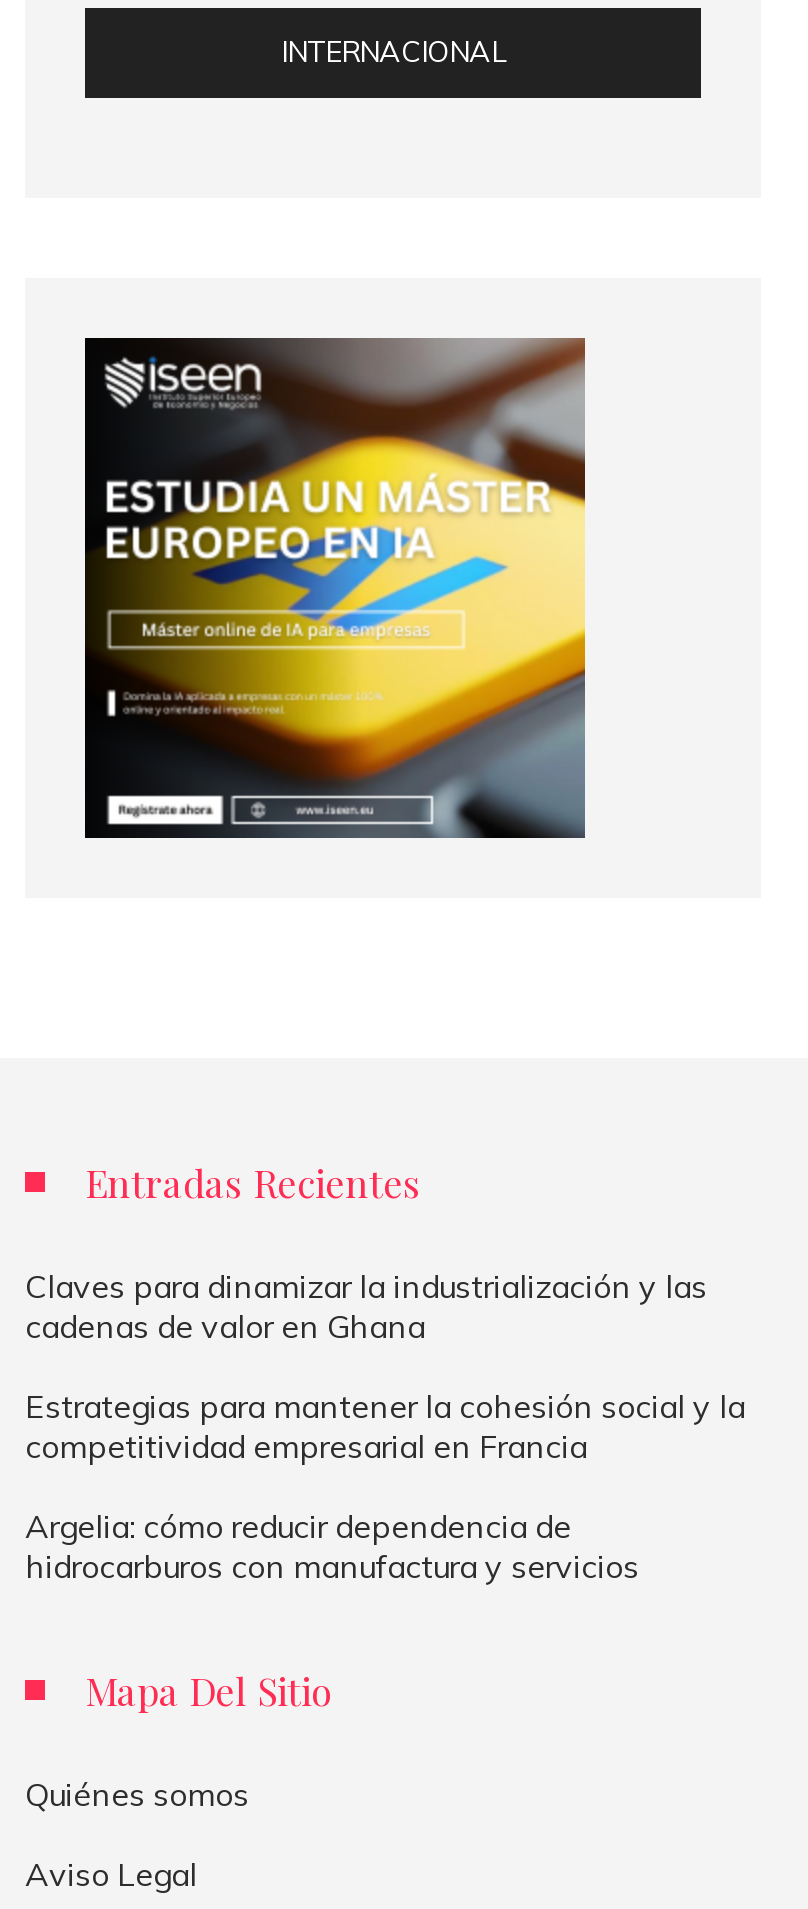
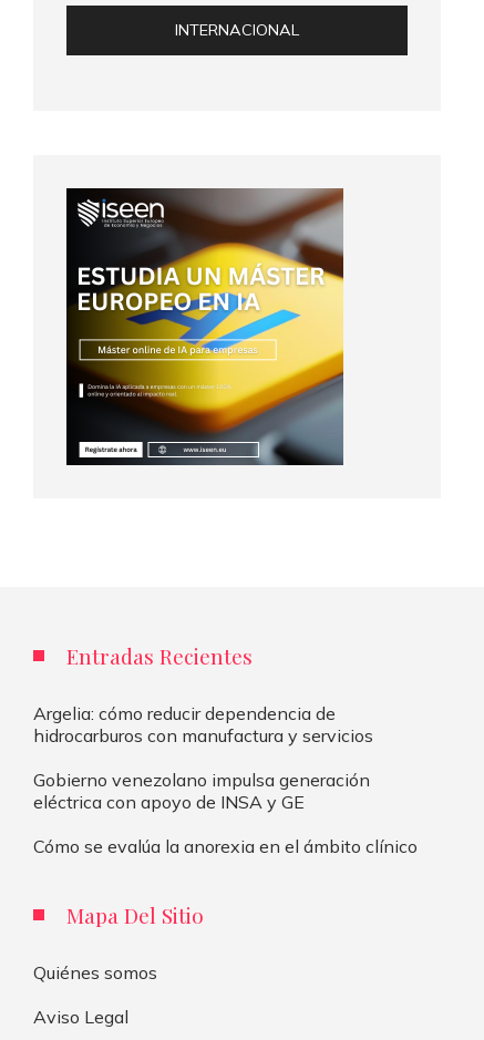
[25,1266,745,1466] Claves para dinamizar la industrialización y las | cadenas de valor en Ghana | Estrategias para mantener la cohesión social y la | competitividad empresarial en Francia -> none
moved [25,1506,639,1586] -> [33,702,373,746]: Argelia: cómo reducir dependencia de | hidrocarburos con manufactura y servicios
none -> [33,769,418,857] Gobierno venezolano impulsa generación | eléctrica con apoyo de INSA y GE | Cómo se evalúa la anorexia en el ámbito clínico

